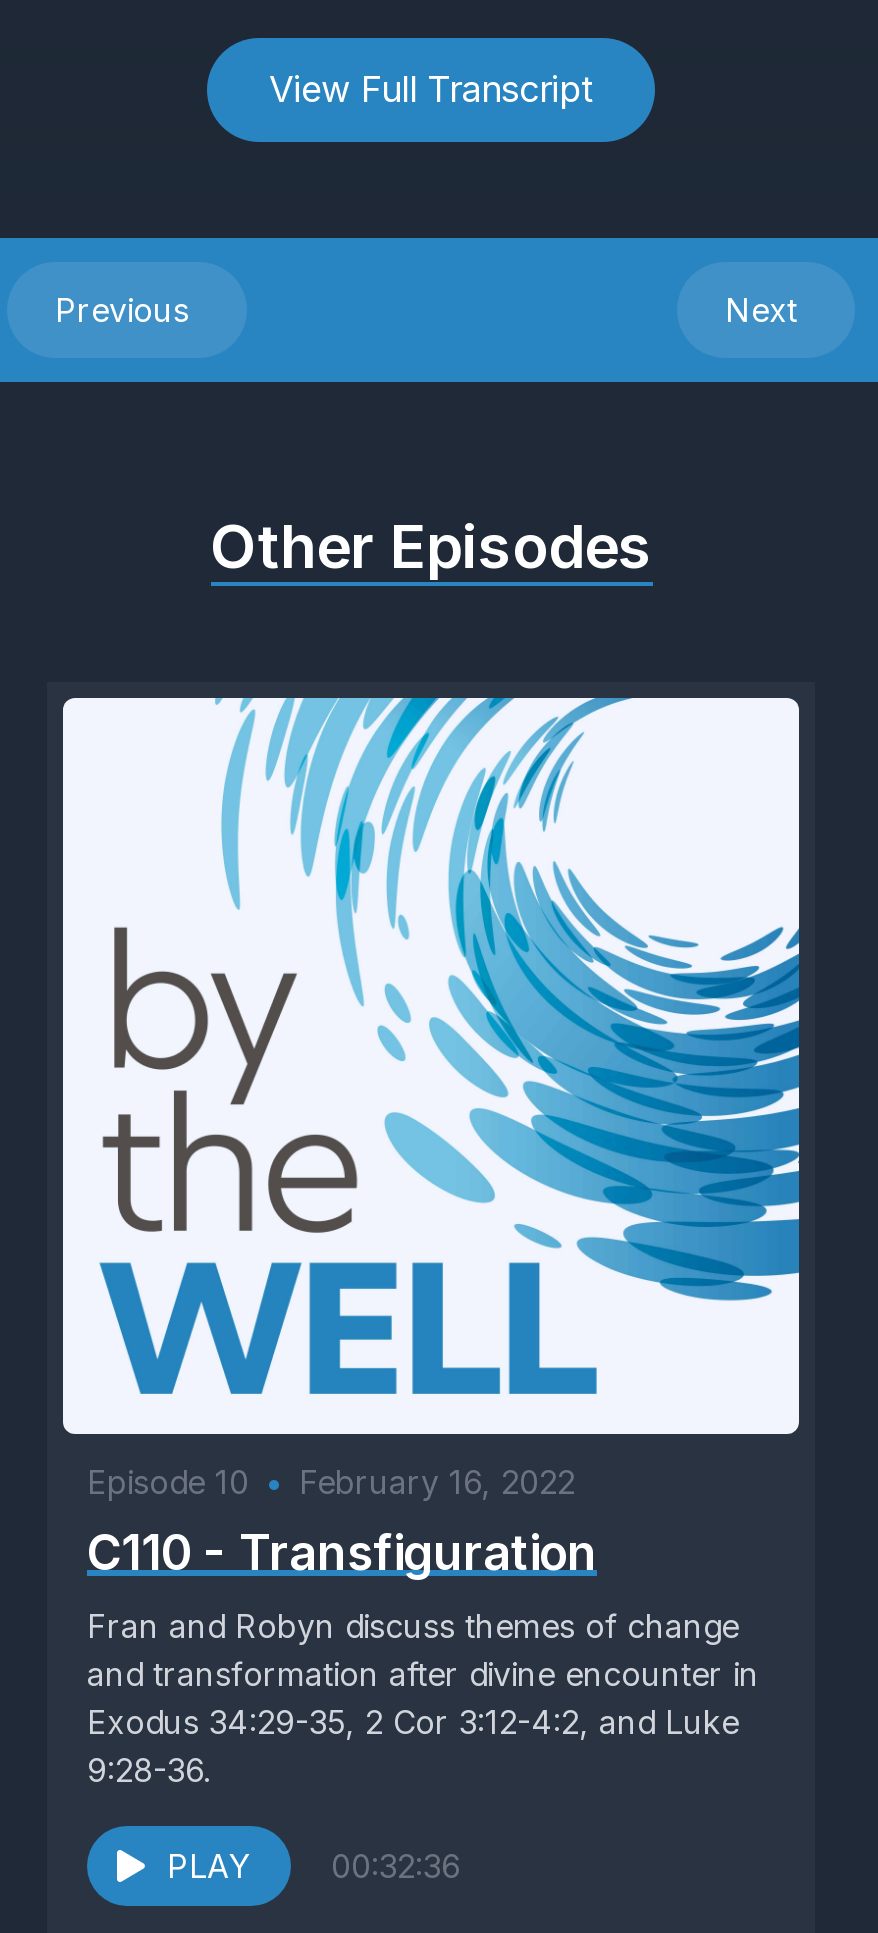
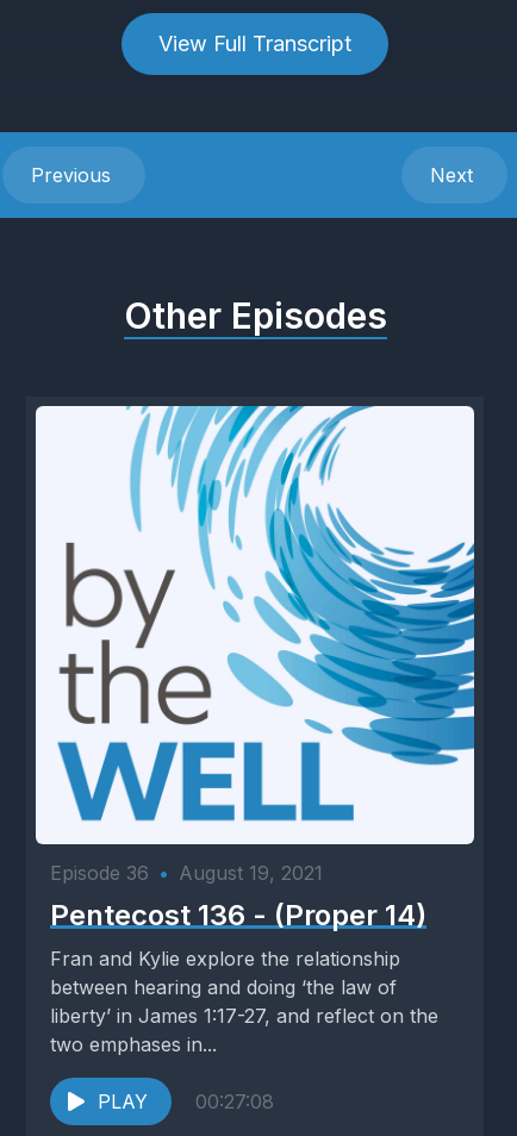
[87,1462,759,1790] Episode 10 • February 16, 2022 | C110 - Transfiguration | Fran and Robyn discuss themes of change | and transformation after divine encounter in | Exodus 34:29-35, 2 Cor 3:12-4:2, and Luke | 9:28-36. -> [50,861,438,1056] Episode 36 • August 19, 2021 | Pentecost 136 - (Proper 14) | Fran and Kylie explore the relationship | between hearing and doing ‘the law of | liberty’ in James 1:17-27, and reflect on the | two emphases in...
[167,1846,461,1886] PLAY 00:32:36 -> [98,1090,274,1113] PLAY 00:27:08

